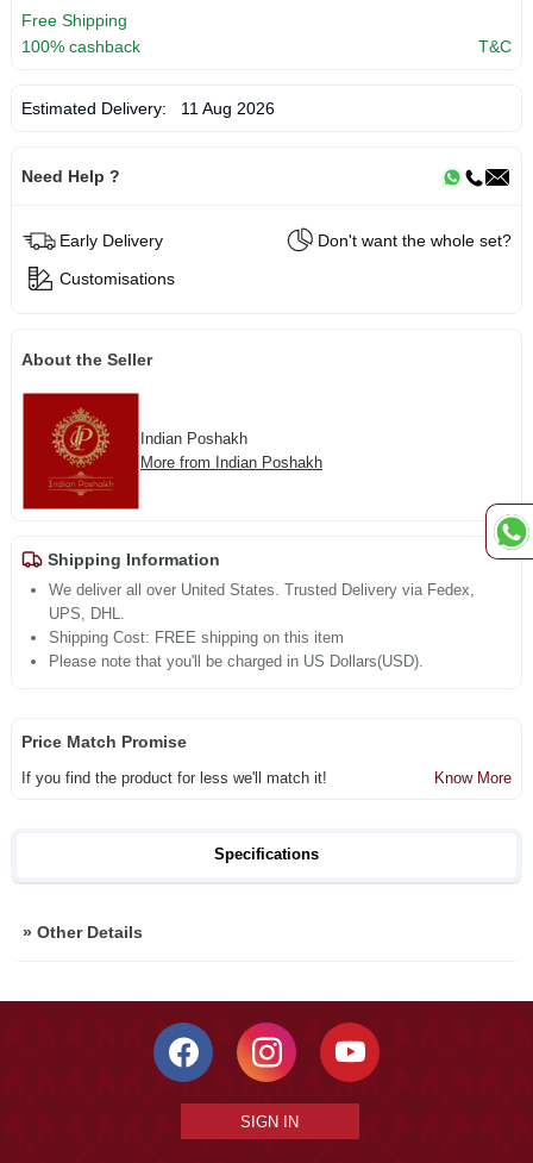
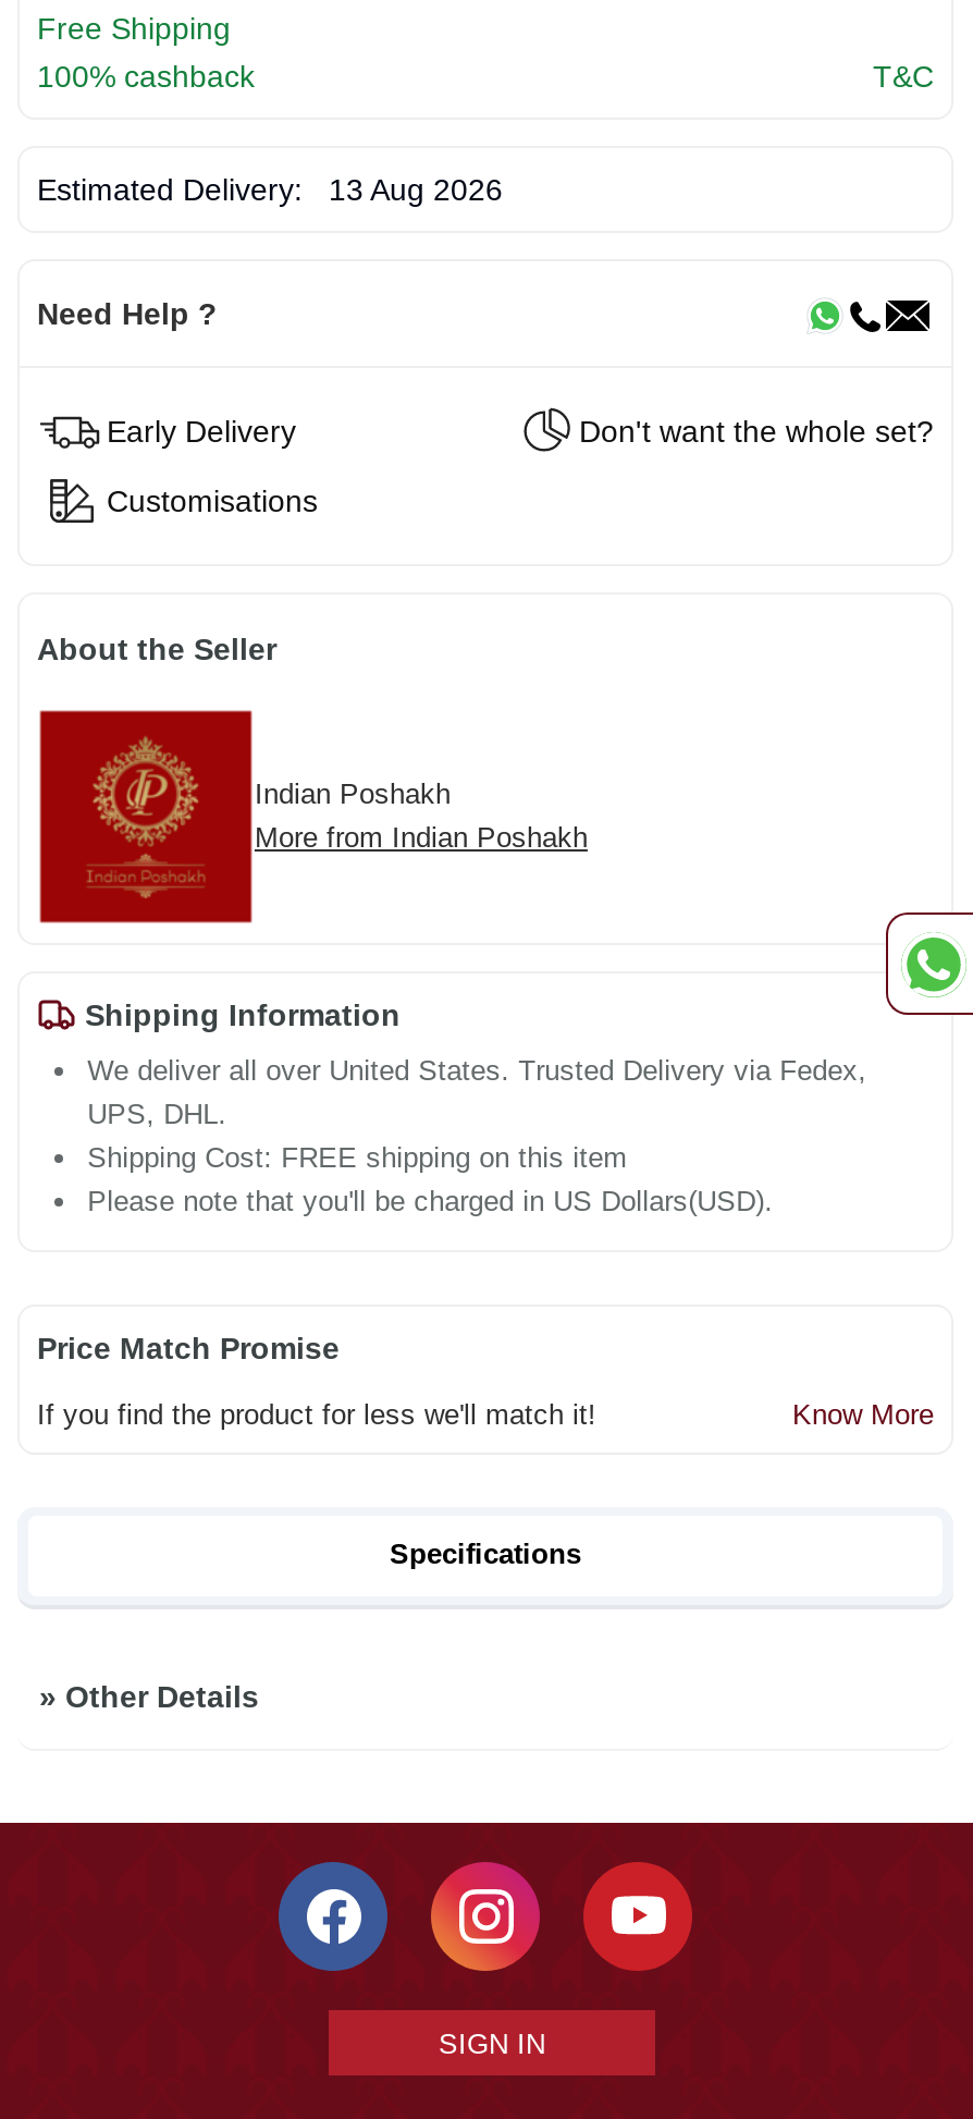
[21,99,275,118] Estimated Delivery: 11 Aug 2026 -> [37,173,503,208] Estimated Delivery: 13 Aug 2026

